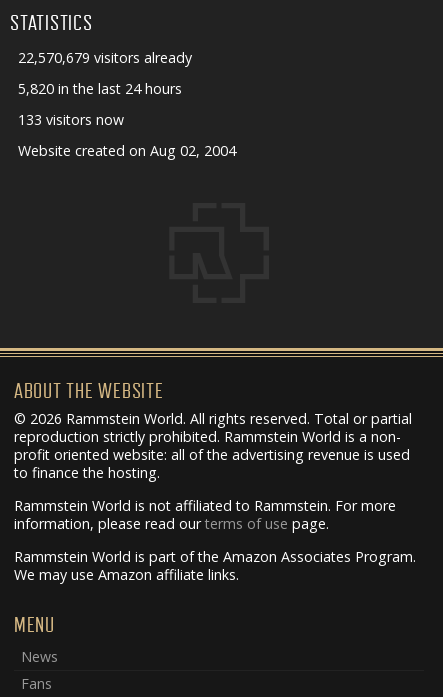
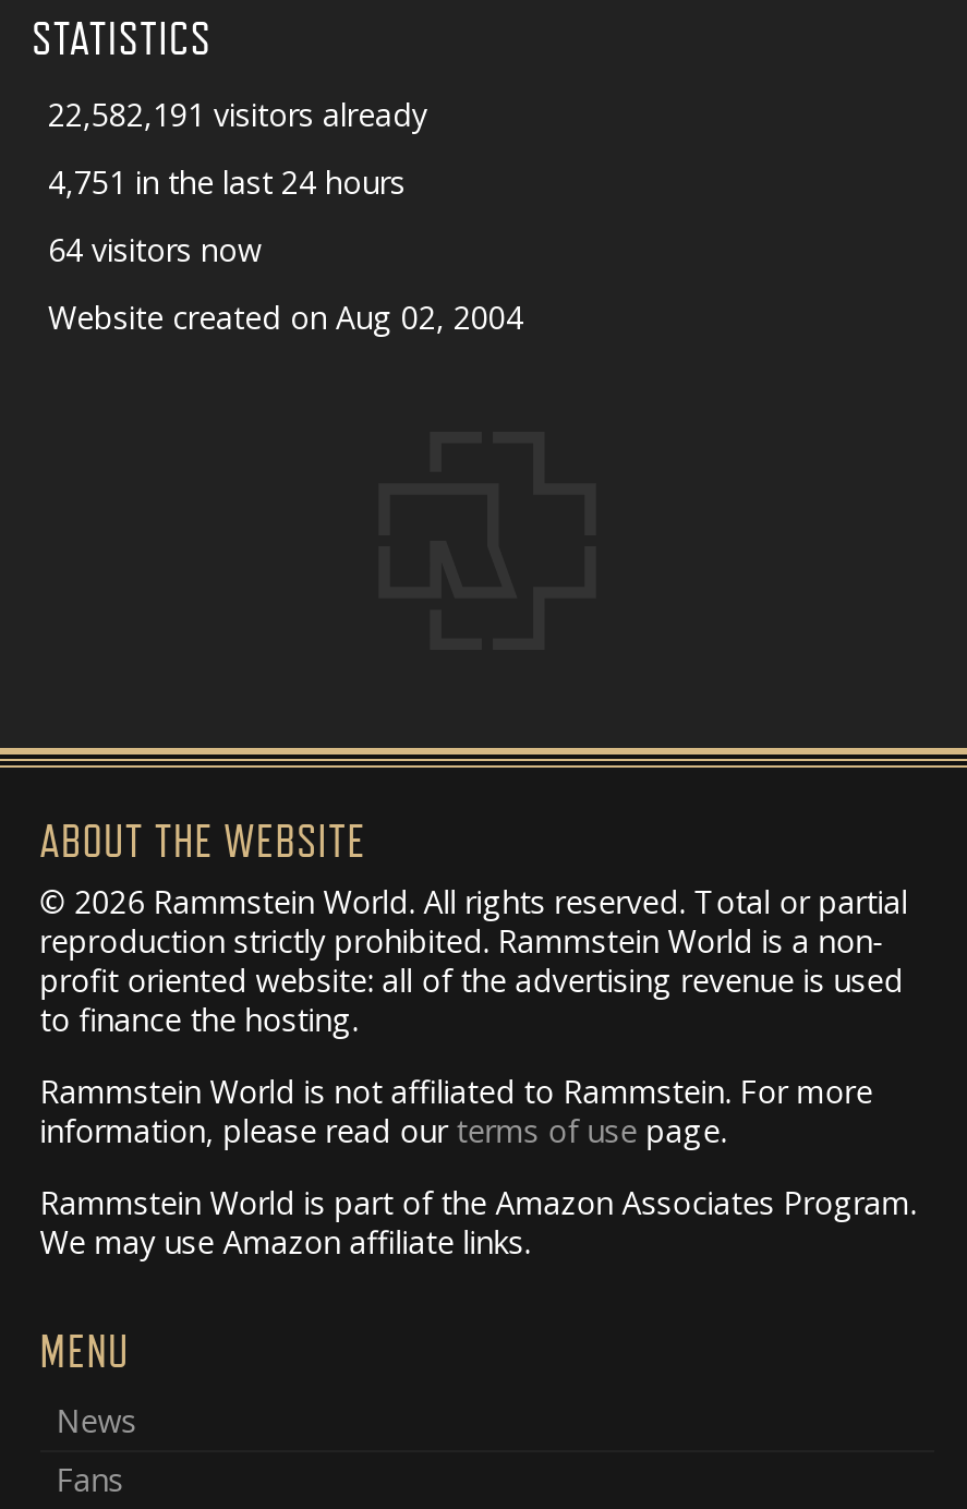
[17,48,191,67] 22,570,679 visitors already -> [48,93,427,135] 22,582,191 visitors already
[17,79,181,98] 5,820 in the last 24 hours -> [48,161,406,202] 4,751 in the last 24 hours
[17,110,123,129] 133 visitors now -> [48,229,262,270] 64 visitors now

